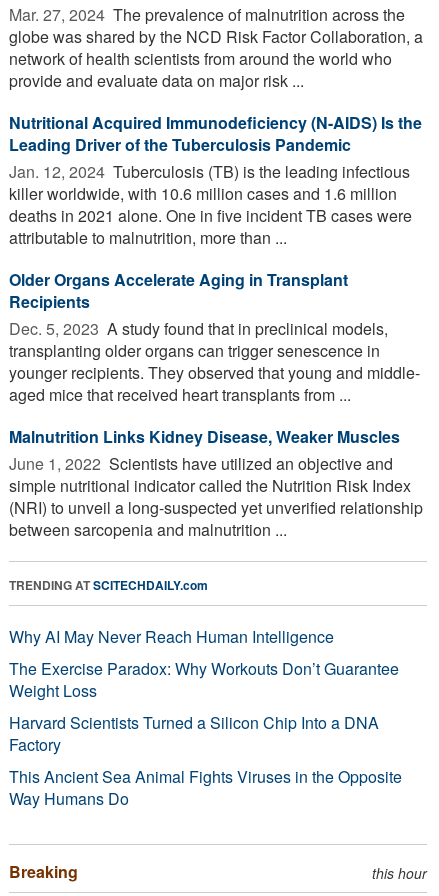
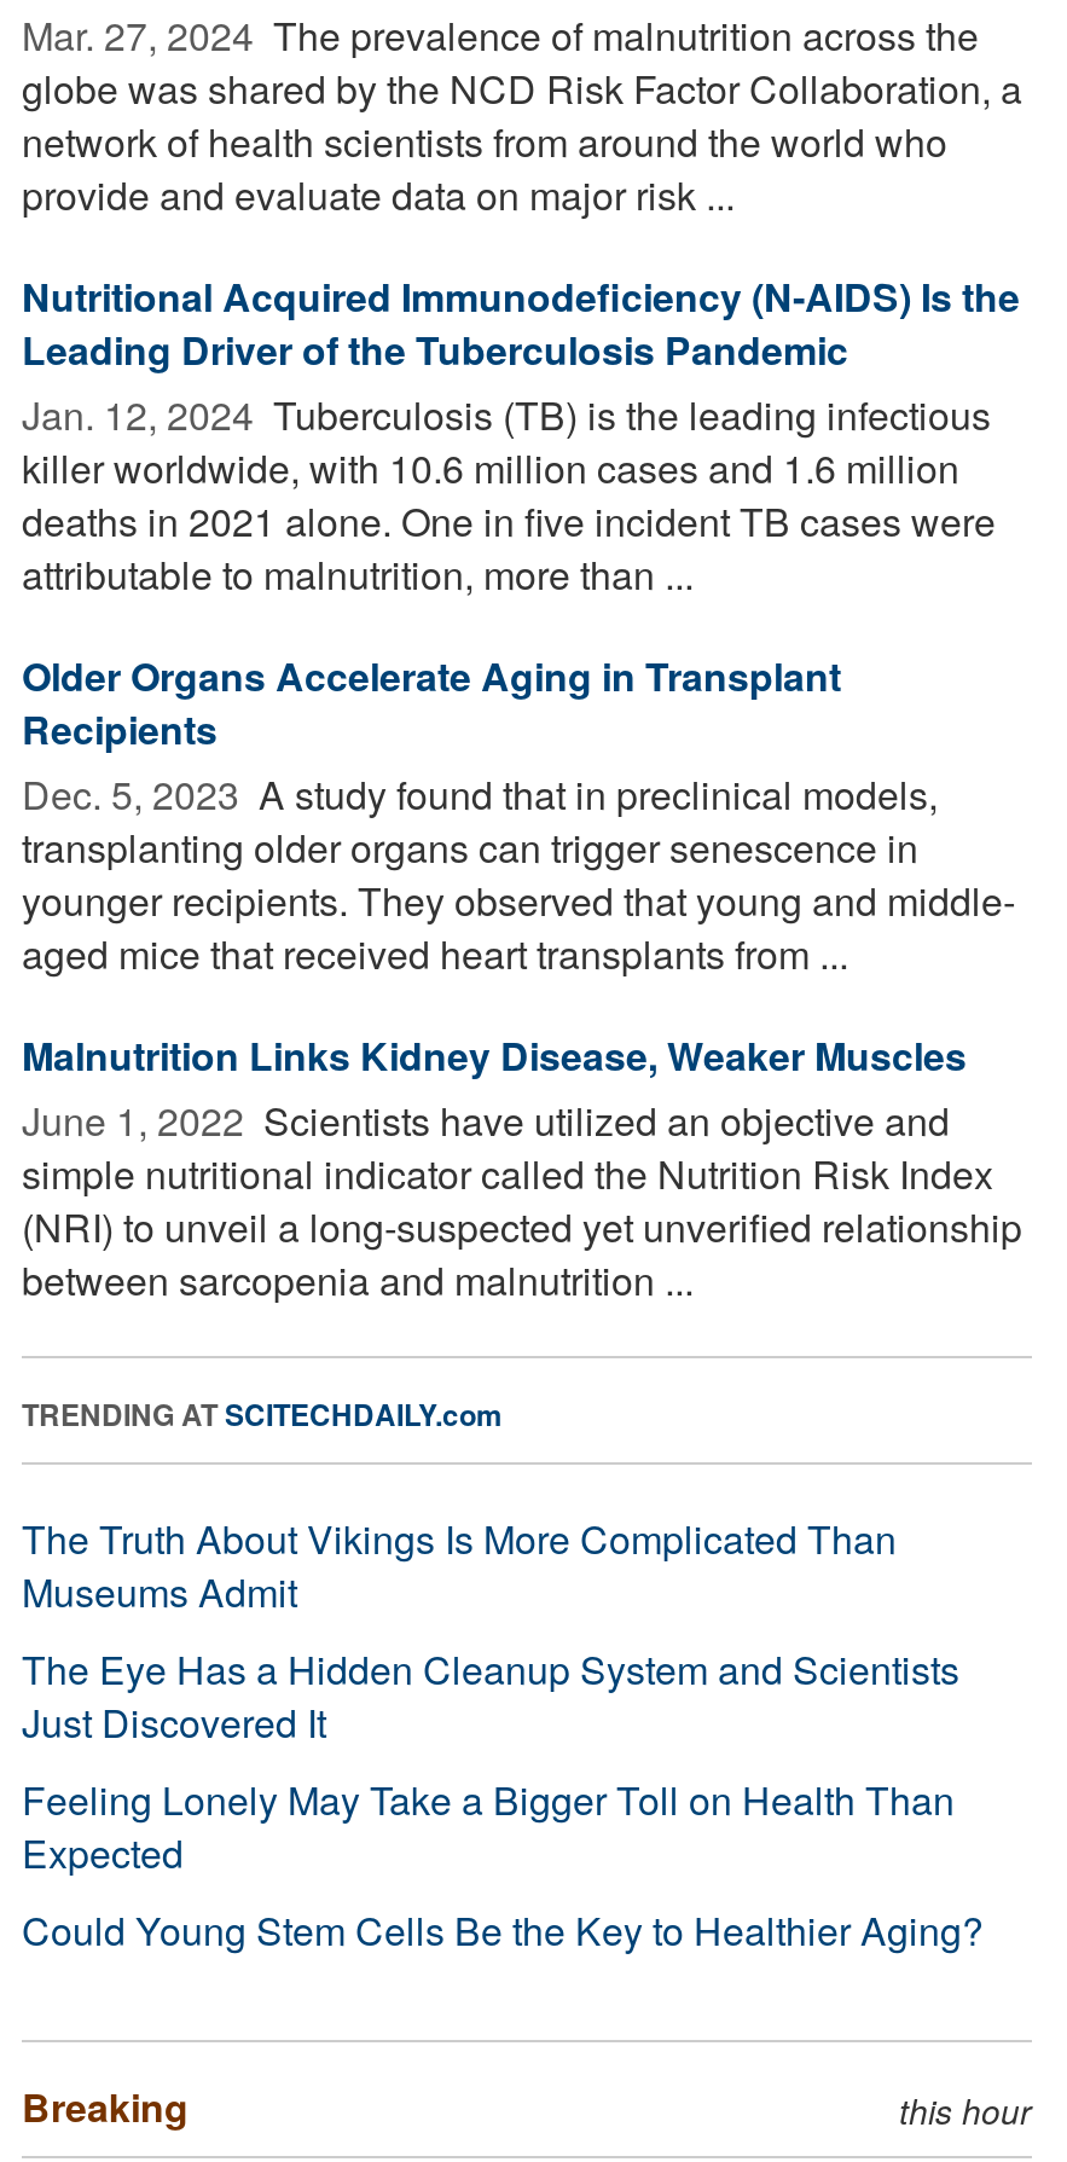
[9,625,402,810] Why AI May Never Reach Human Intelligence | The Exercise Paradox: Why Workouts Don’t Guarantee | Weight Loss | Harvard Scientists Turned a Silicon Chip Into a DNA | Factory | This Ancient Sea Animal Fights Viruses in the Opposite | Way Humans Do -> [22,1510,984,1957] The Truth About Vikings Is More Complicated Than | Museums Admit | The Eye Has a Hidden Cleanup System and Scientists | Just Discovered It | Feeling Lonely May Take a Bigger Toll on Health Than | Expected | Could Young Stem Cells Be the Key to Healthier Aging?

